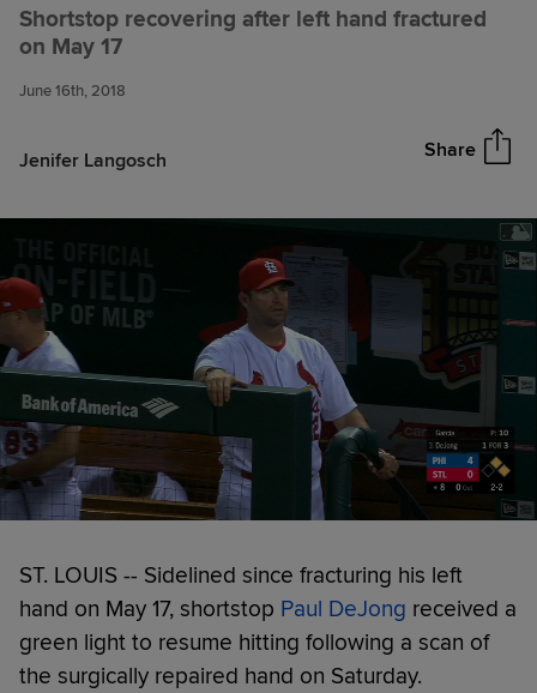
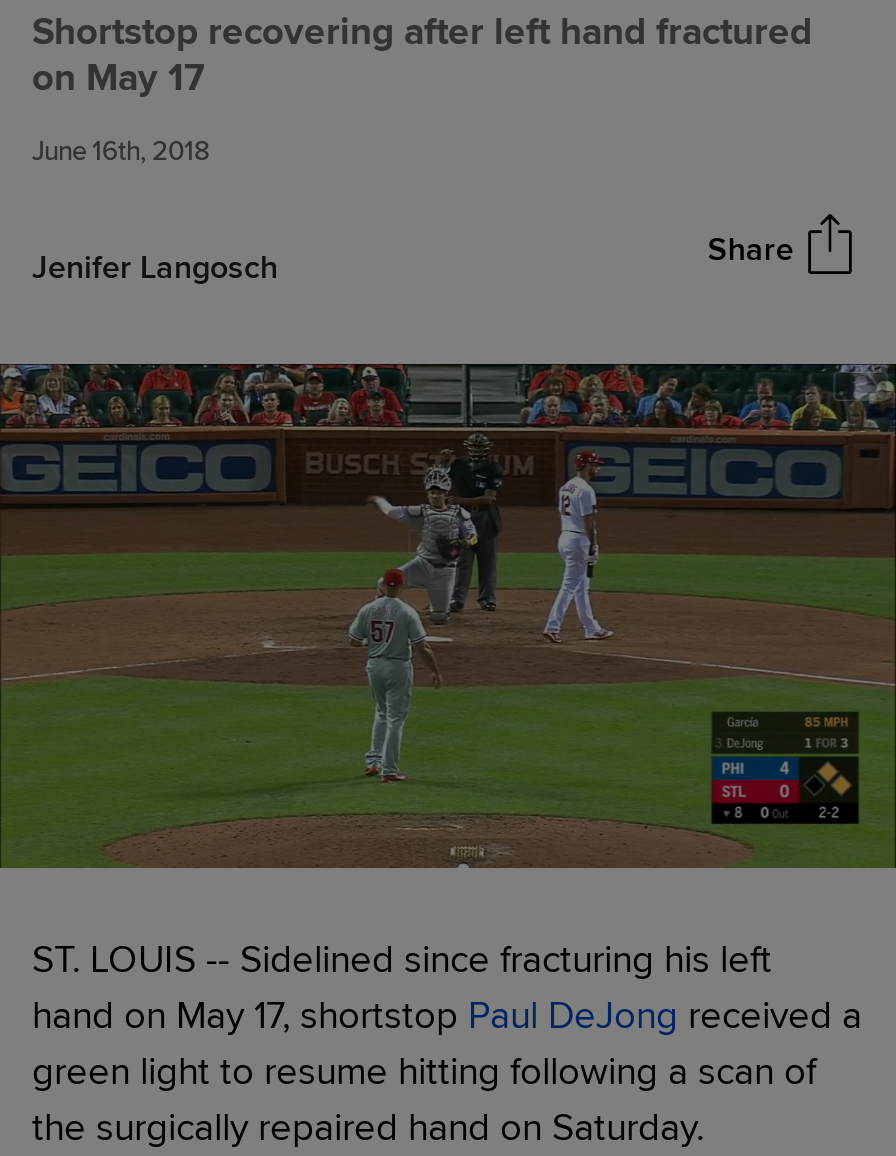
[4,217,533,522] [image] -> [6,362,890,870] [image]

